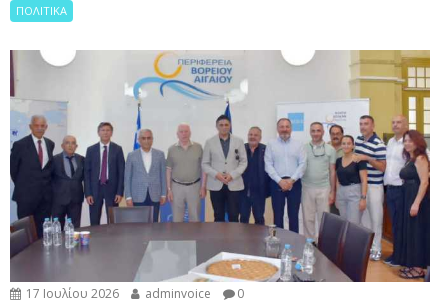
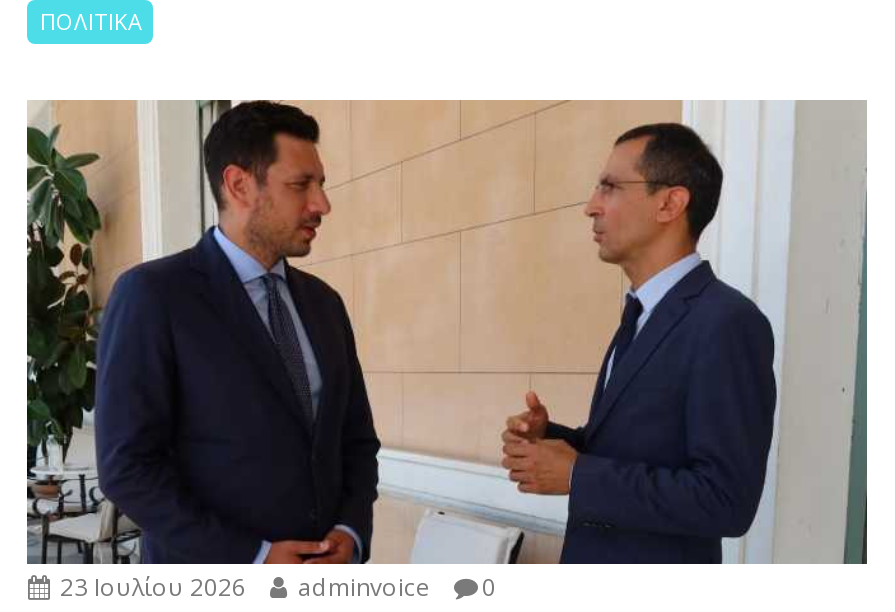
[9,50,431,302] [image] | 17 Ιουλίου 2026 adminvoice 0 -> [25,98,869,604] [image] | 23 Ιουλίου 2026 adminvoice 0

